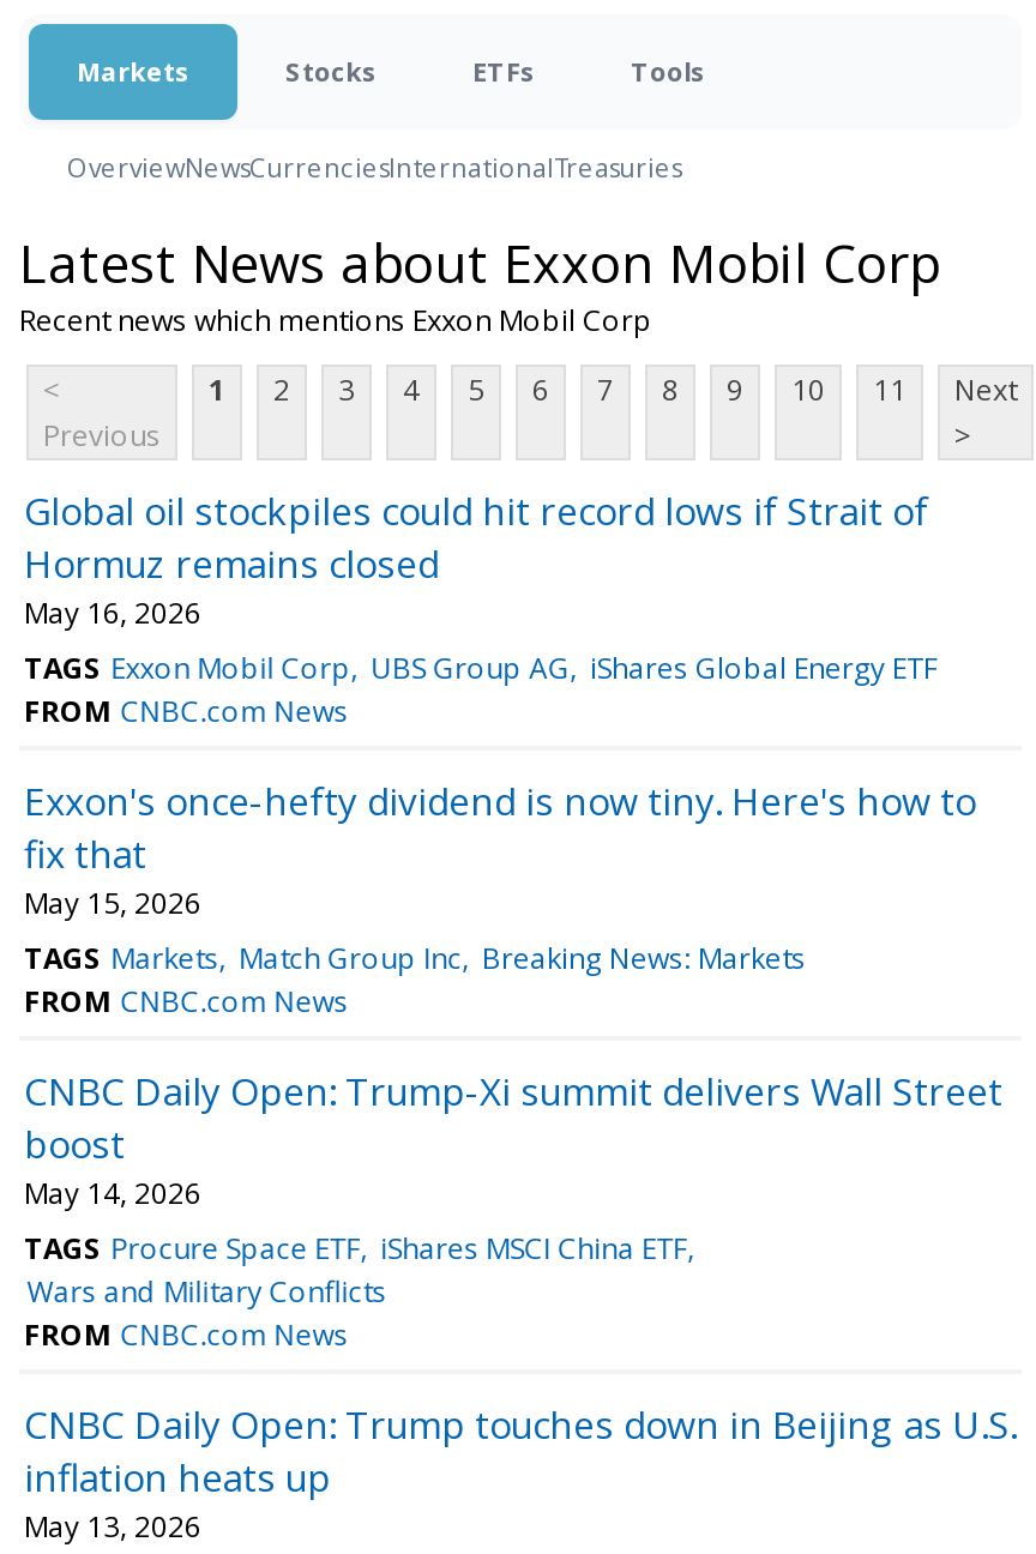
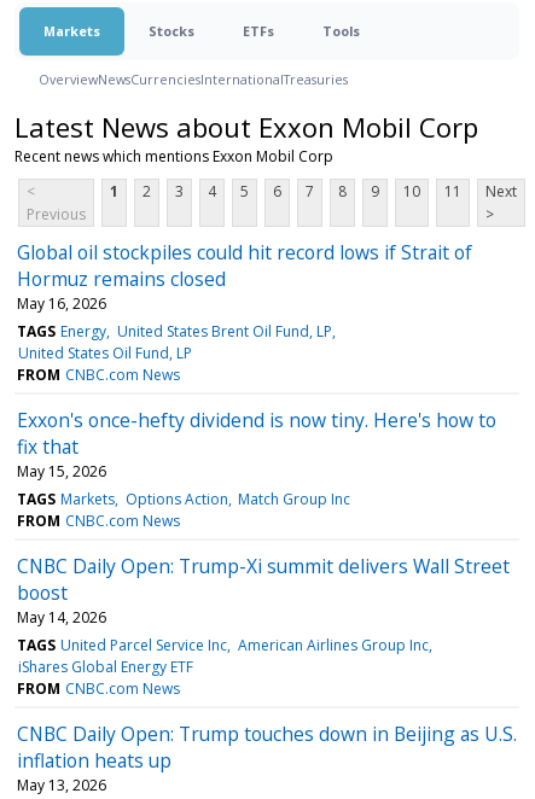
[24,647,937,688] TAGS Exxon Mobil Corp UBS Group AG iShares Global Energy ETF -> [17,321,332,363] TAGS Energy United States Brent Oil Fund, LP | United States Oil Fund, LP
[24,937,806,978] TAGS Markets Match Group Inc Breaking News: Markets -> [17,489,350,509] TAGS Markets Options Action Match Group Inc
[24,1227,687,1311] TAGS Procure Space ETF iShares MSCI China ETF | Wars and Military Conflicts -> [17,635,428,677] TAGS United Parcel Service Inc American Airlines Group Inc | iShares Global Energy ETF

